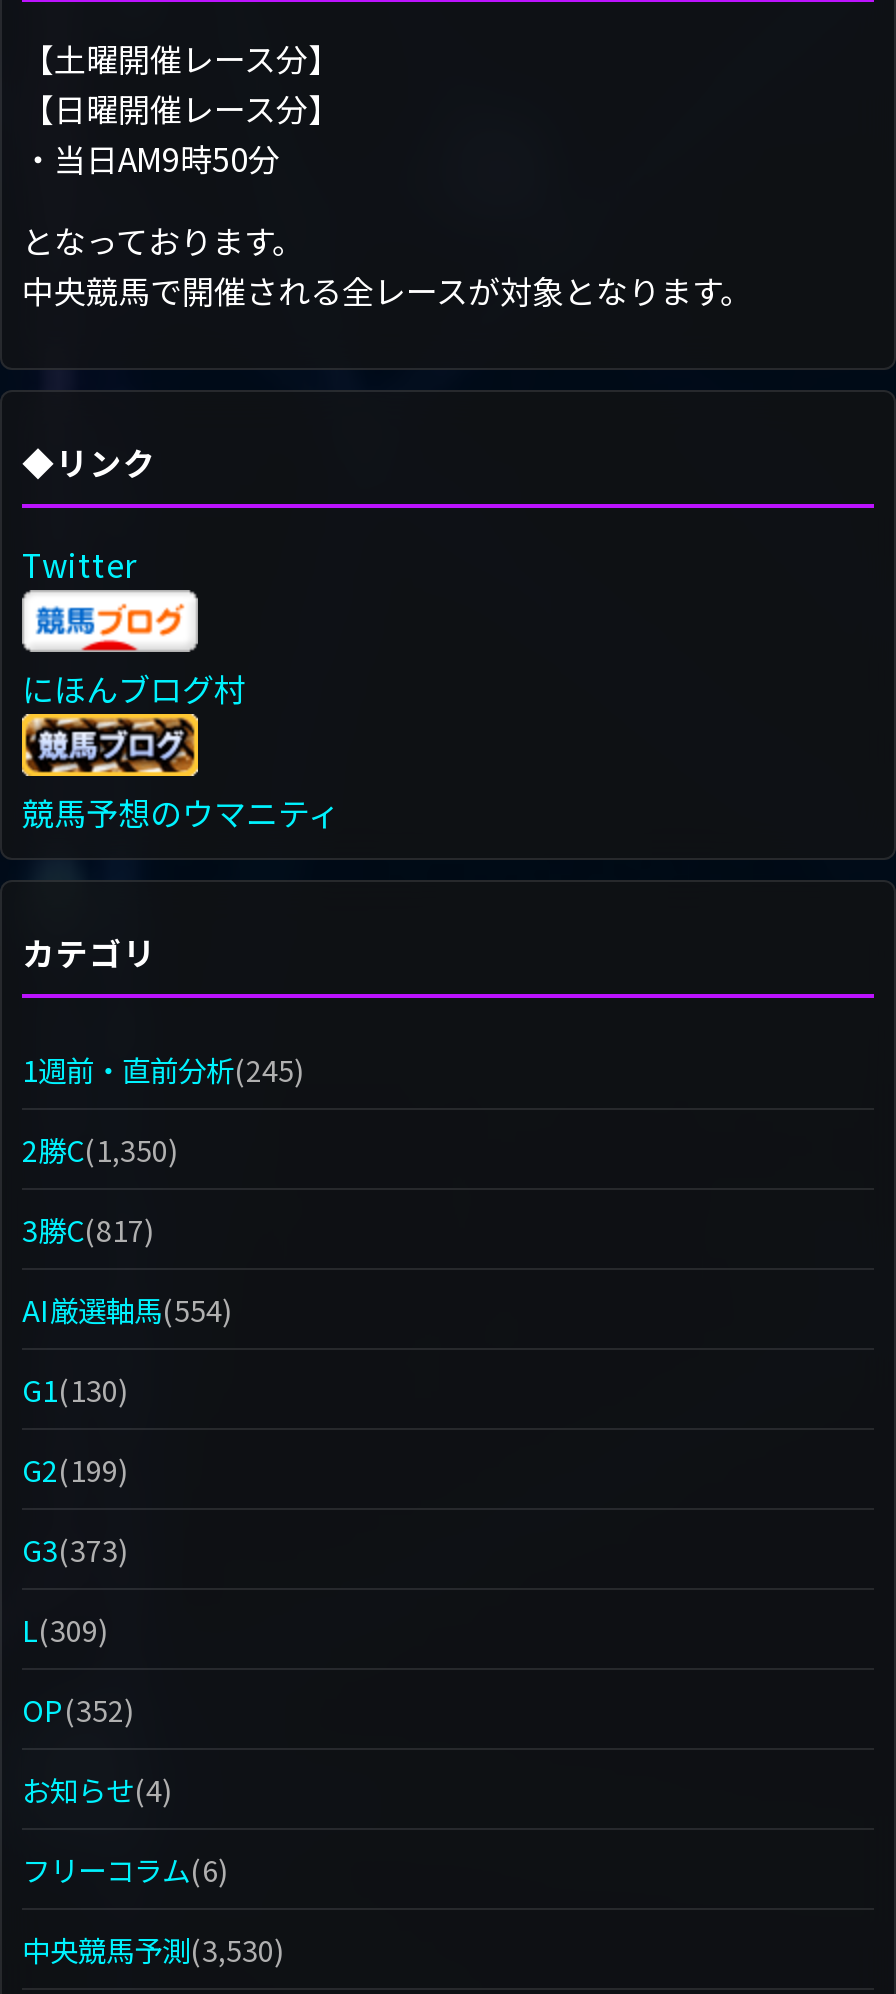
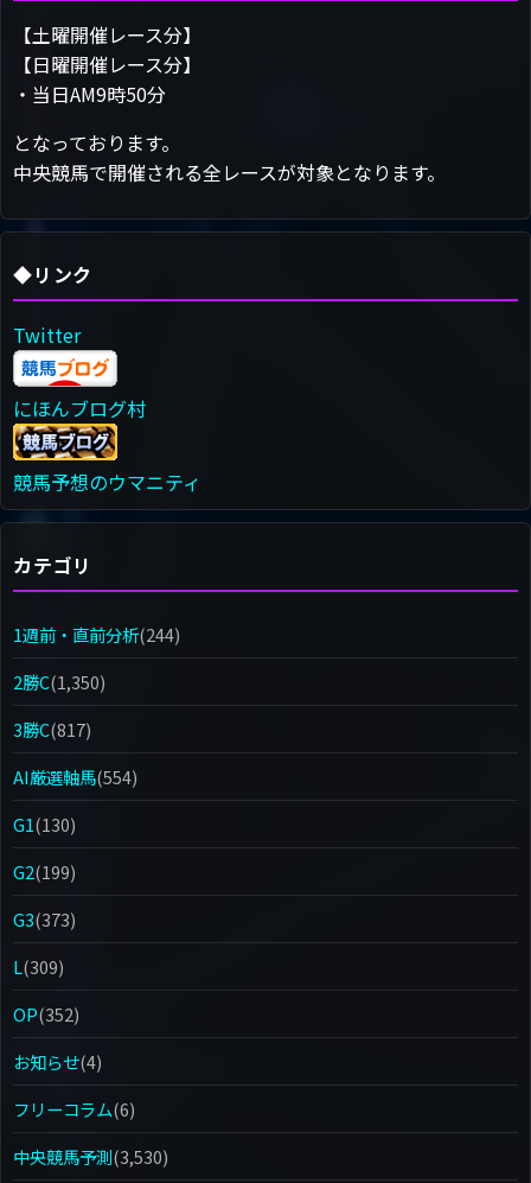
[22,1049,304,1091] 1週前・直前分析(245) -> [13,622,180,647] 1週前・直前分析(244)

